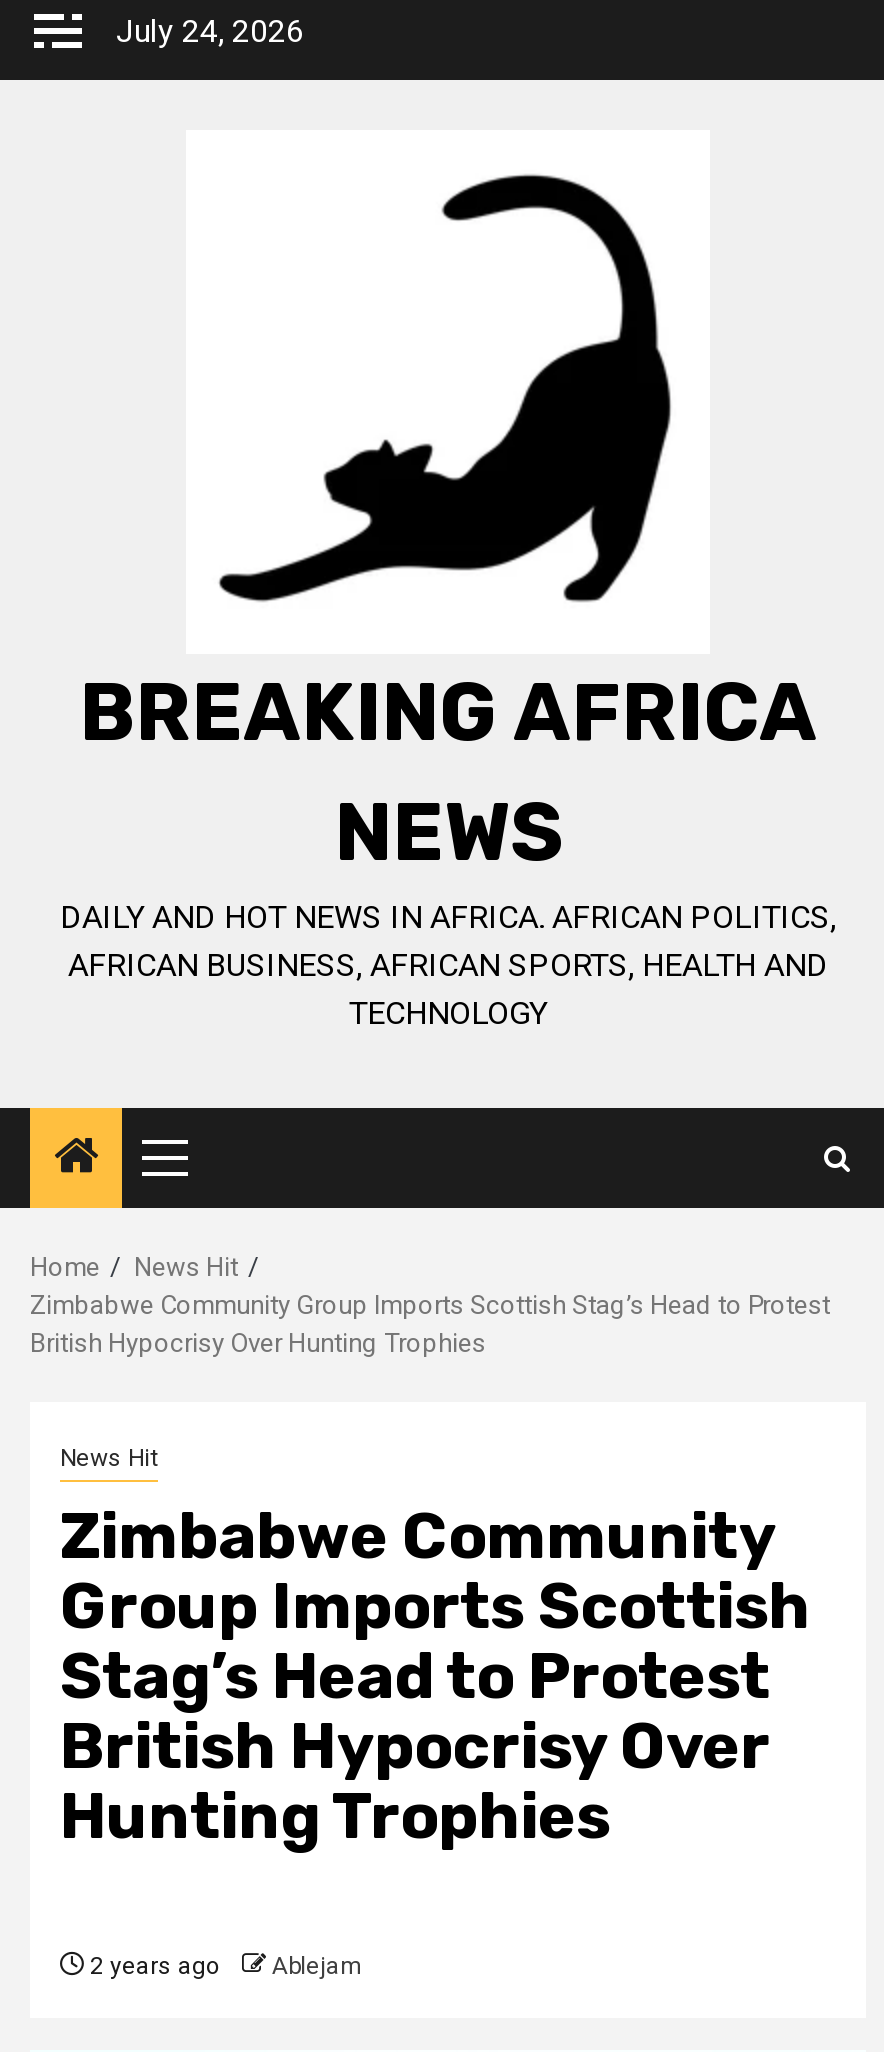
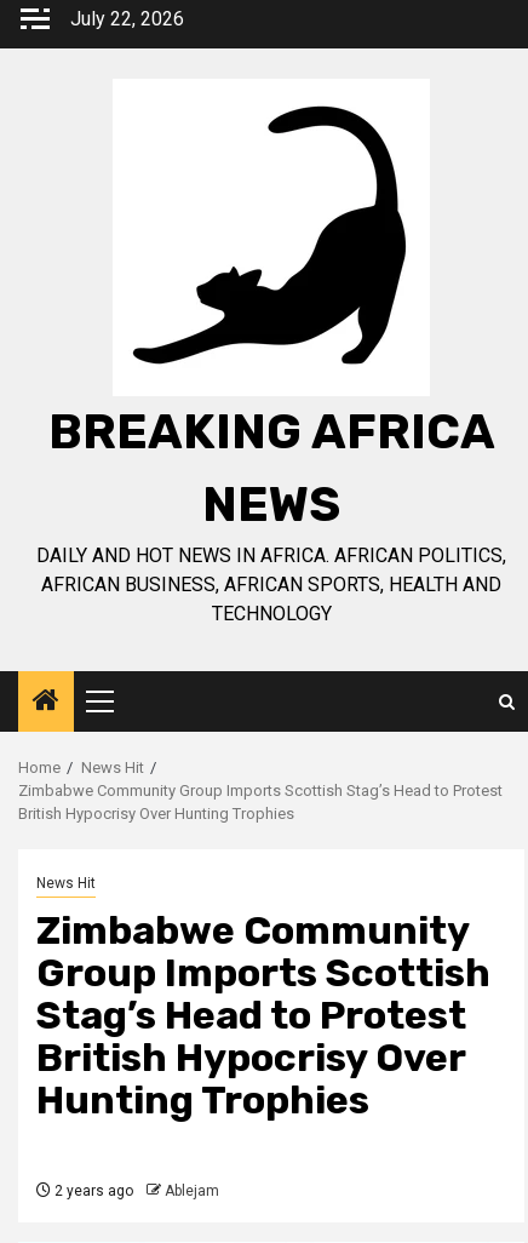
[116,12,304,50] July 24, 2026 -> [70,7,184,30] July 22, 2026

